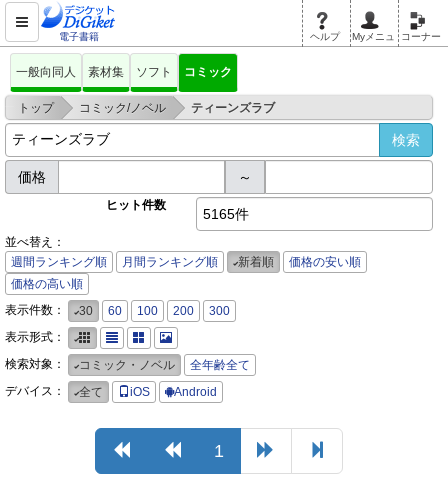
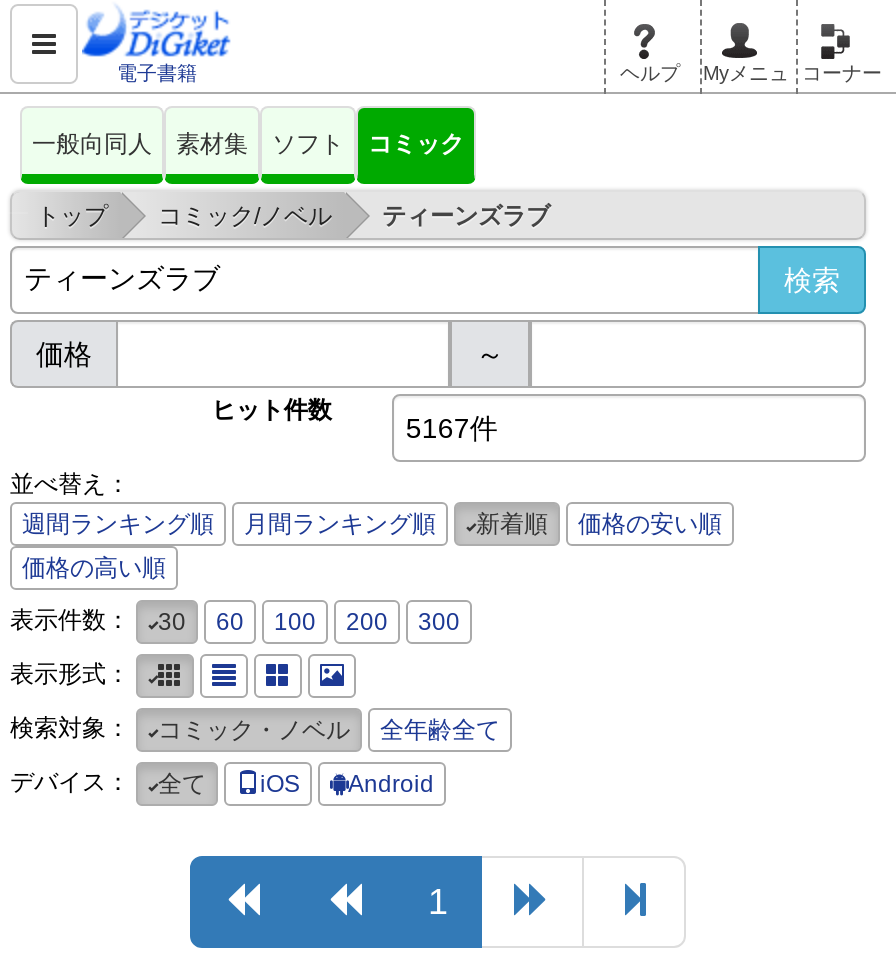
[203,206,249,222] 5165件 -> [406,412,498,444] 5167件

